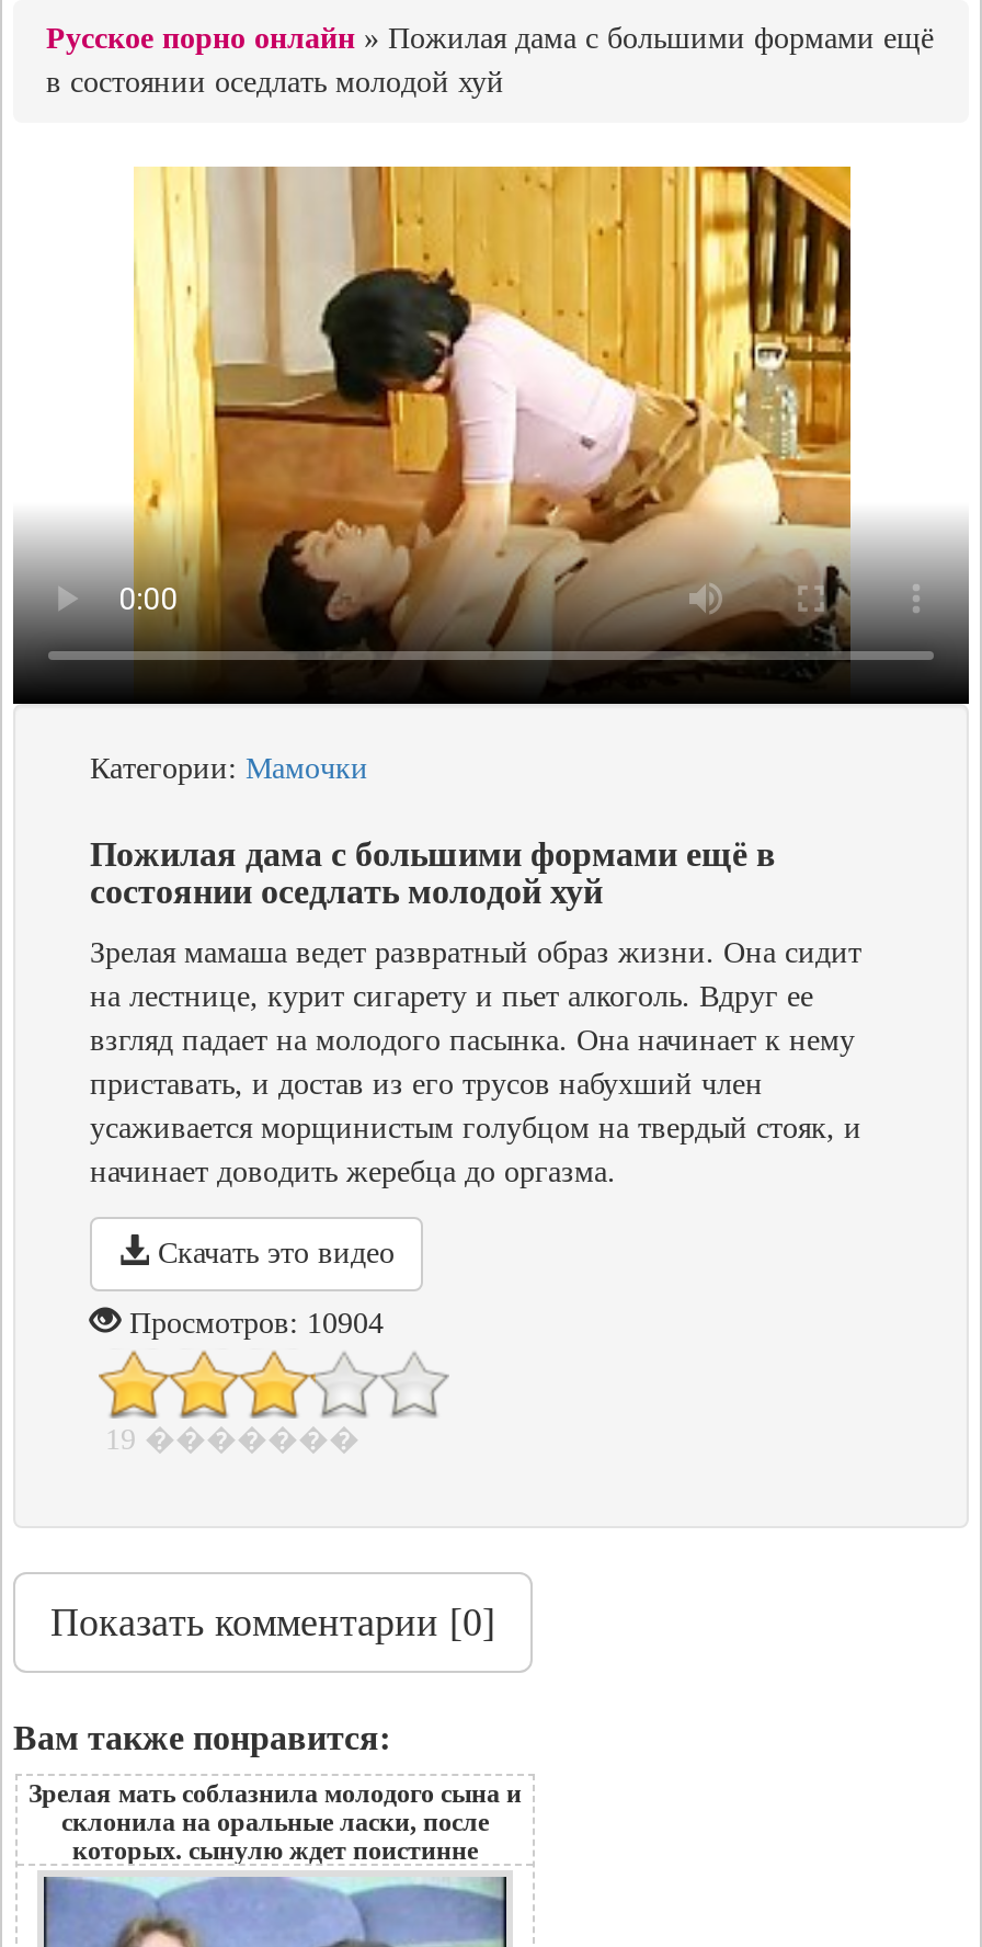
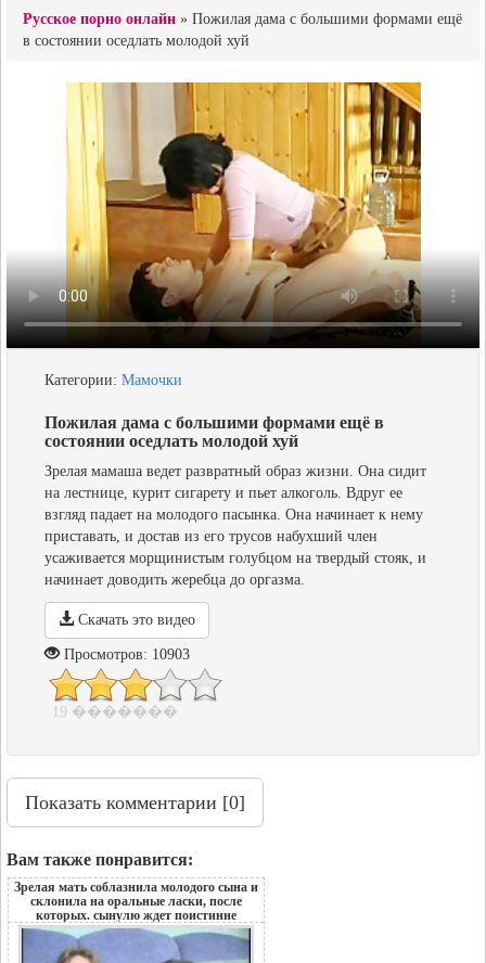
[121,1307,384,1340] Просмотров: 10904 -> [60,647,190,663] Просмотров: 10903

